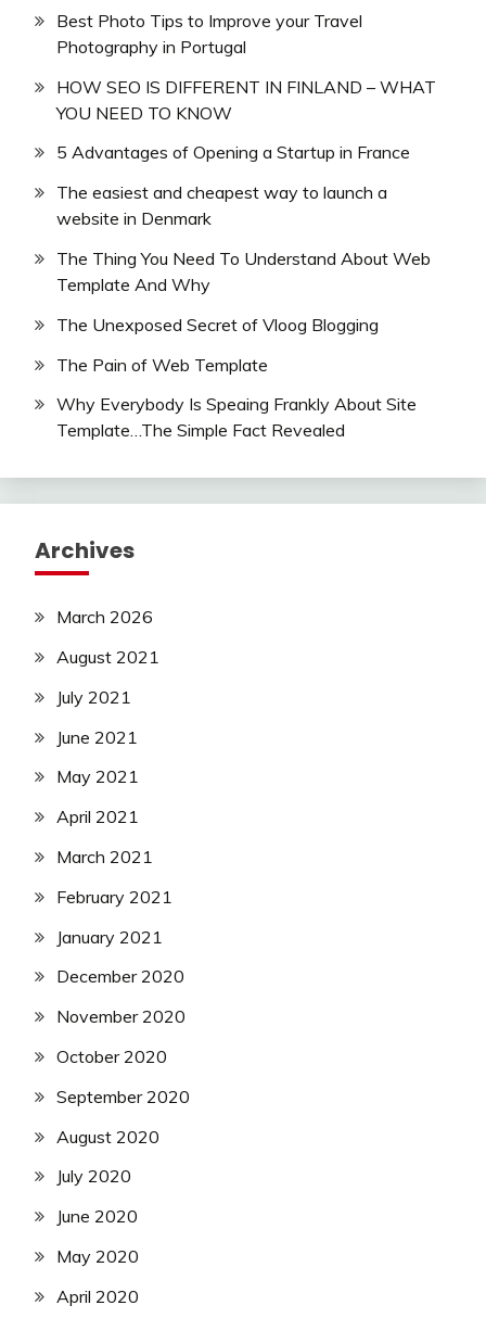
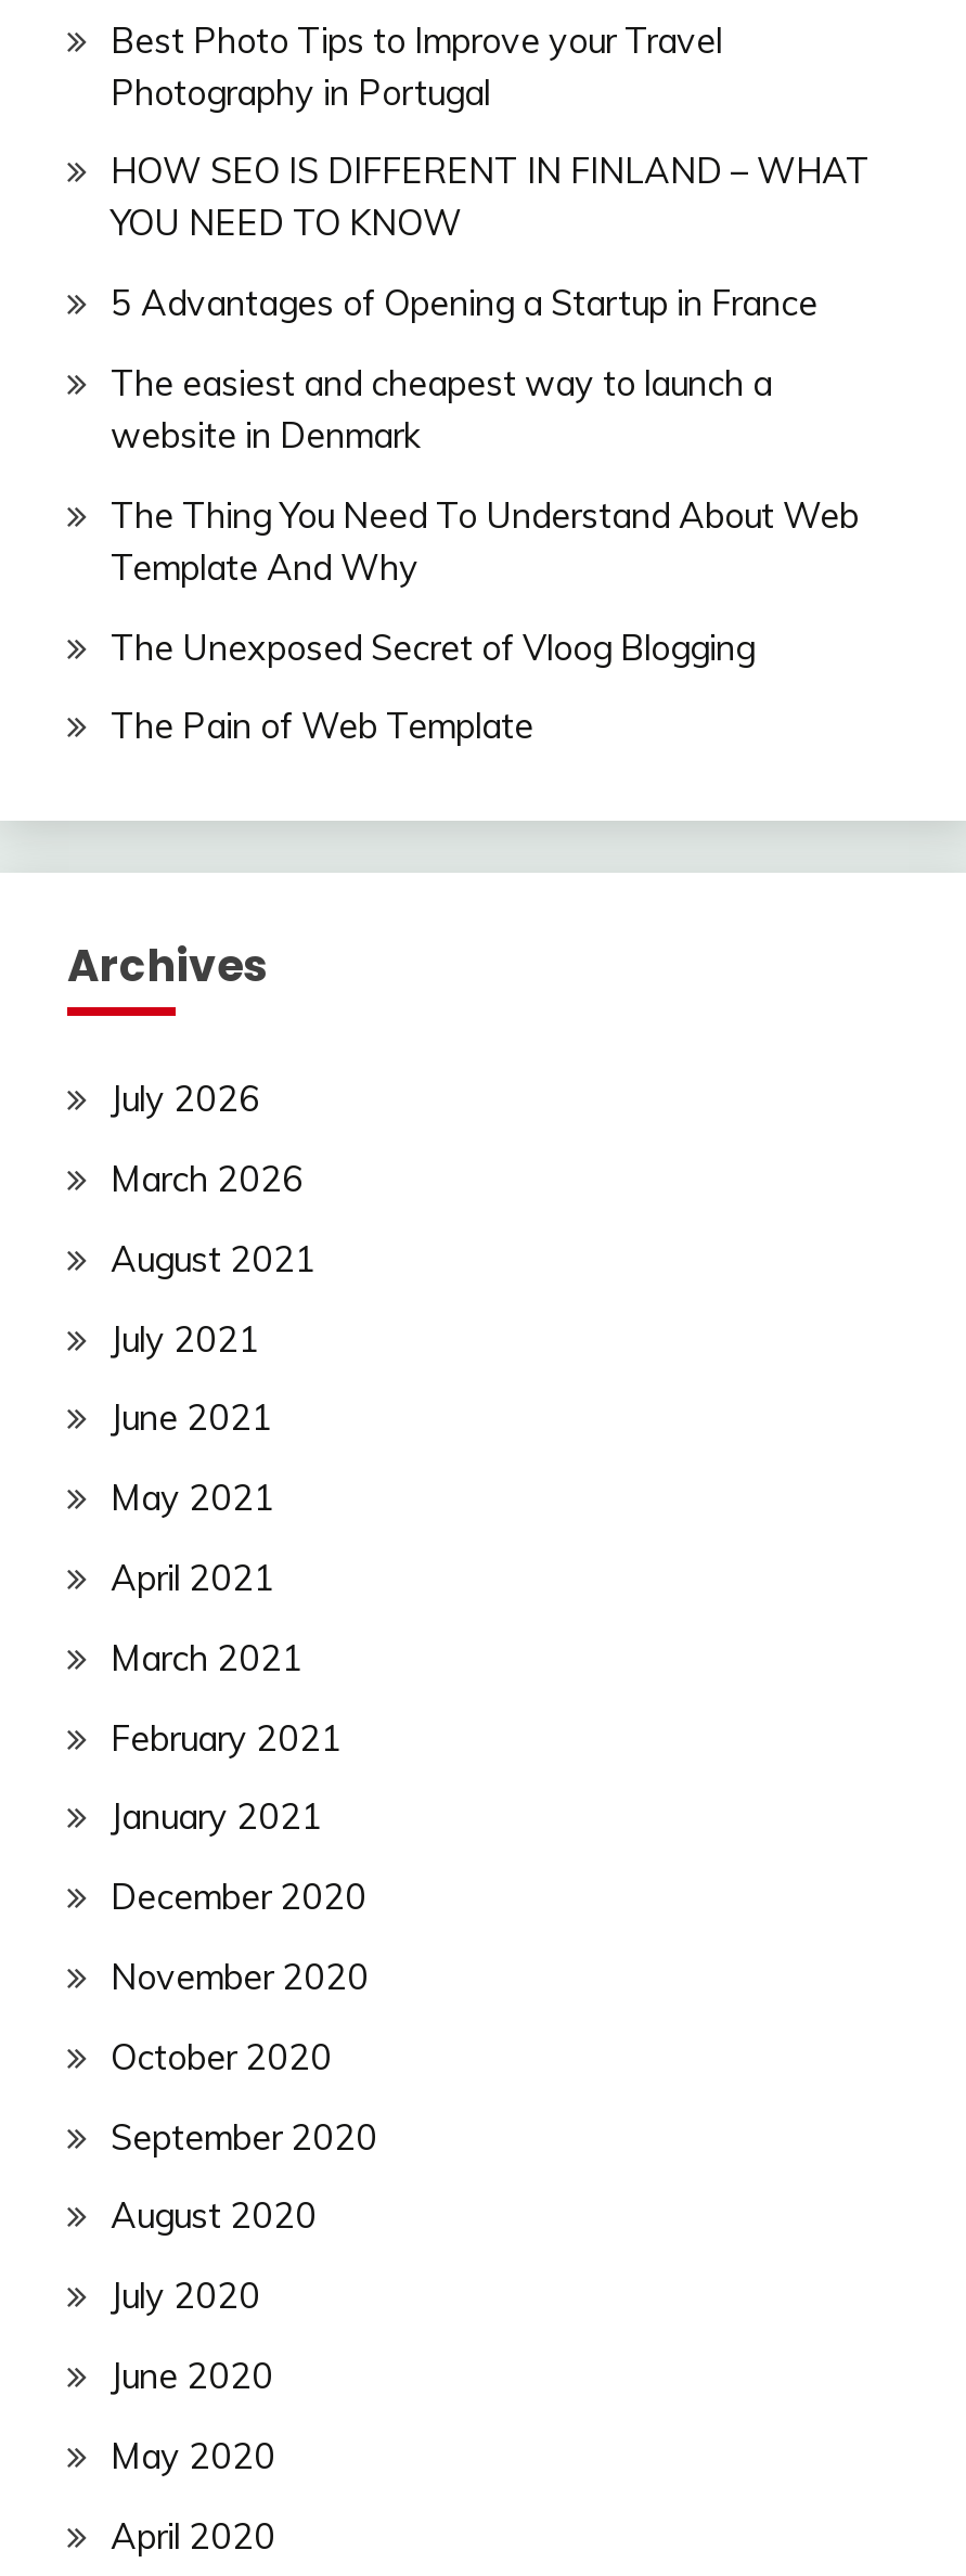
[56,393,417,441] Why Everybody Is Speaing Frankly About Site | Template…The Simple Fact Revealed -> none
moved [35,536,135,566] -> [67,937,267,997]: Archives
none -> [111,1078,260,1121] July 2026

